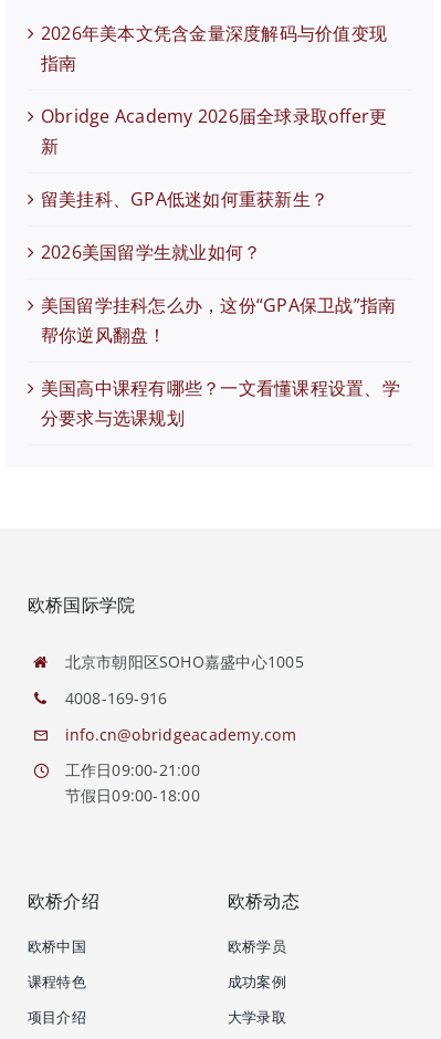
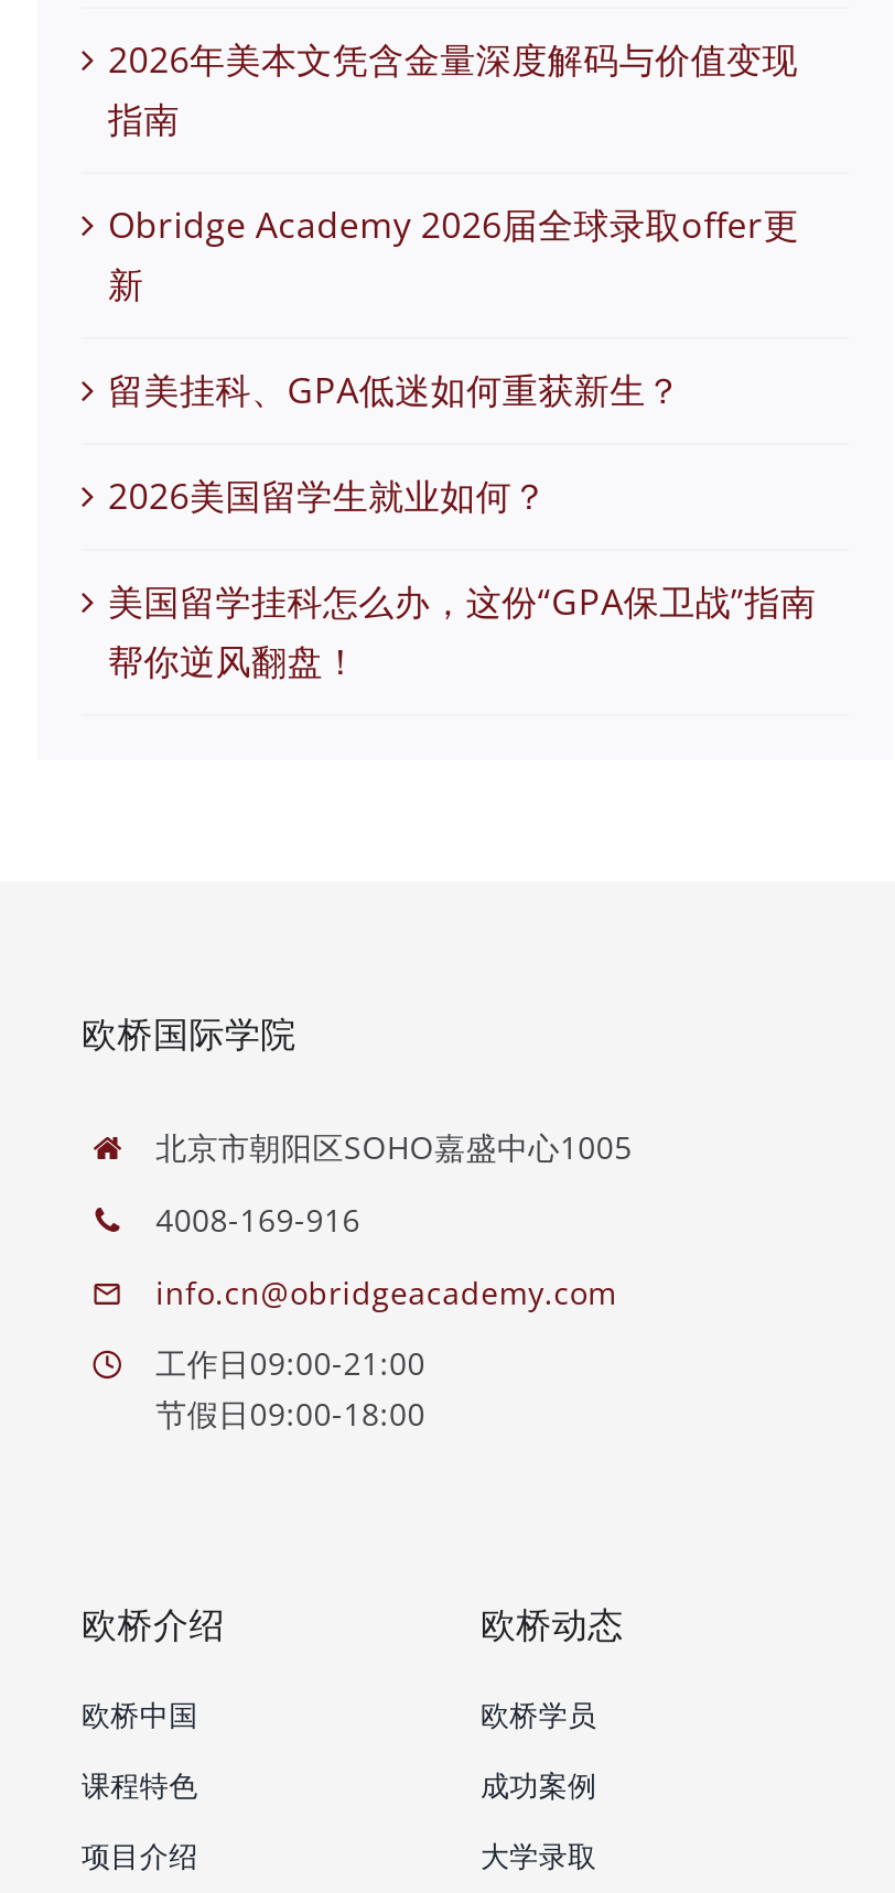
[41,376,400,430] 美国高中课程有哪些？一文看懂课程设置、学 | 分要求与选课规划 -> none

